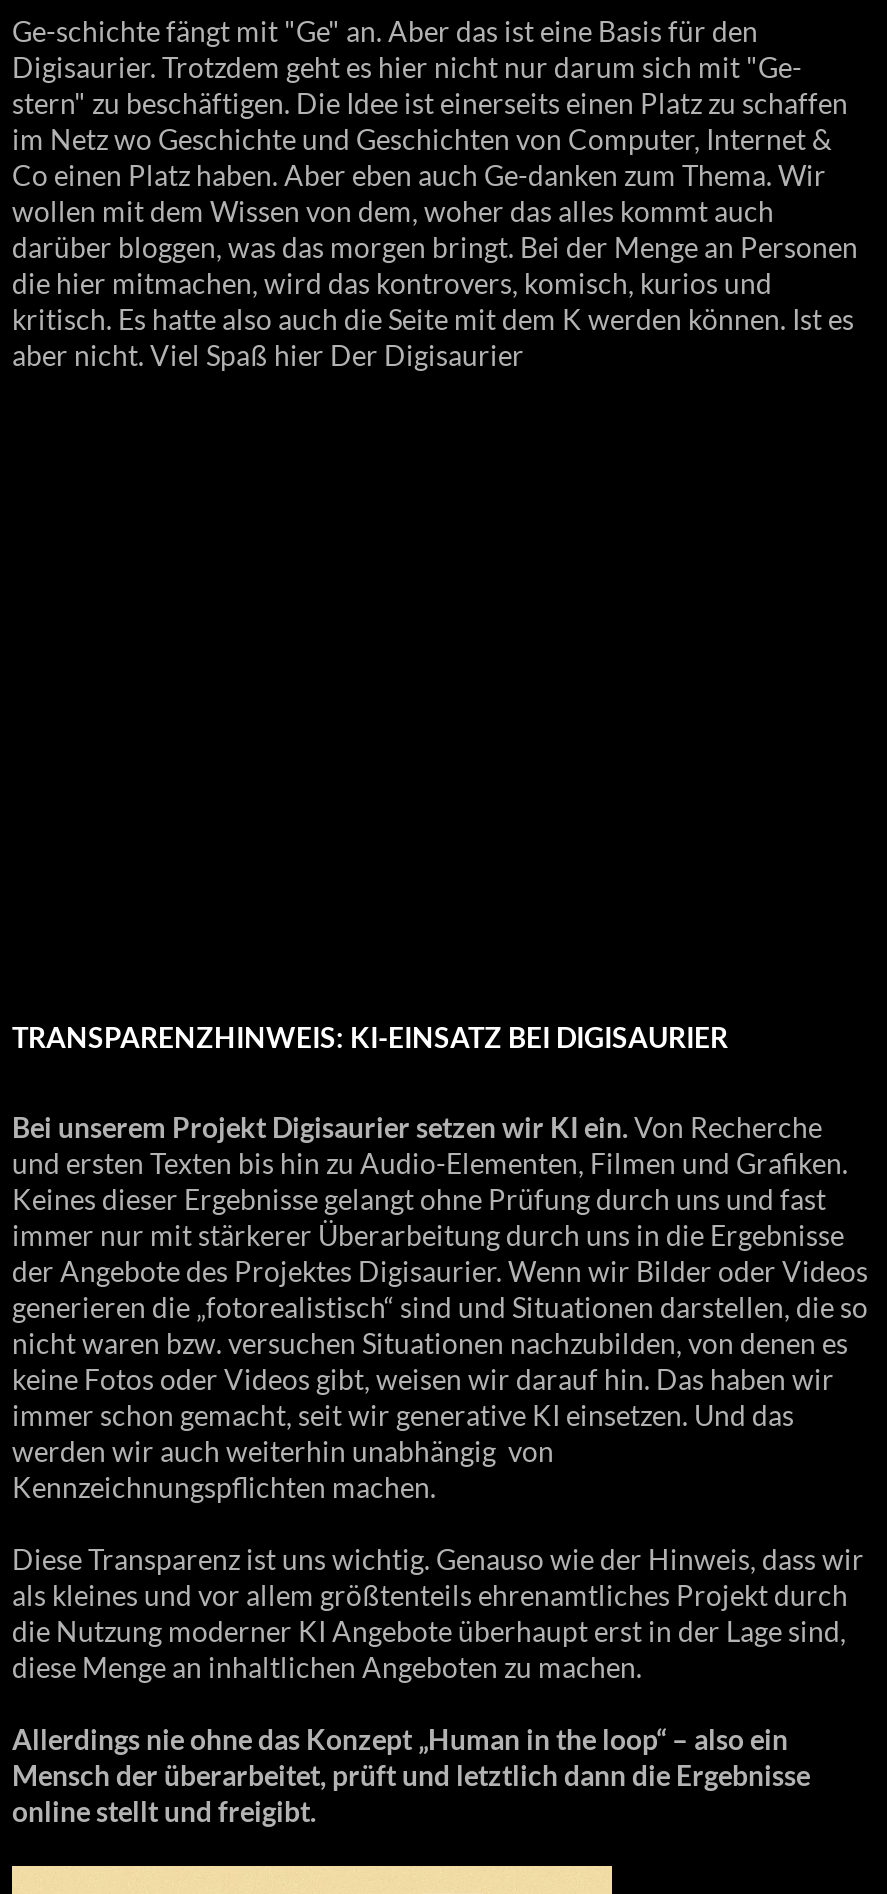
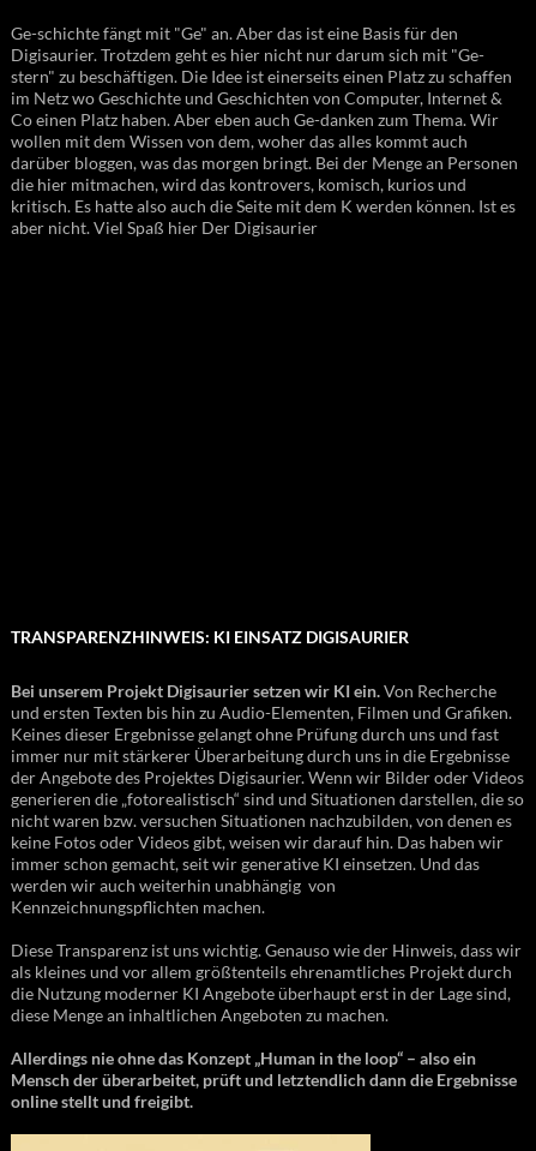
[12,1020,728,1054] TRANSPARENZHINWEIS: KI-EINSATZ BEI DIGISAURIER -> [11,626,409,647] TRANSPARENZHINWEIS: KI EINSATZ DIGISAURIER
[12,1758,810,1792] Mensch der überarbeitet, prüft und letztlich dann die Ergebnisse -> [11,1069,517,1090] Mensch der überarbeitet, prüft und letztendlich dann die Ergebnisse

